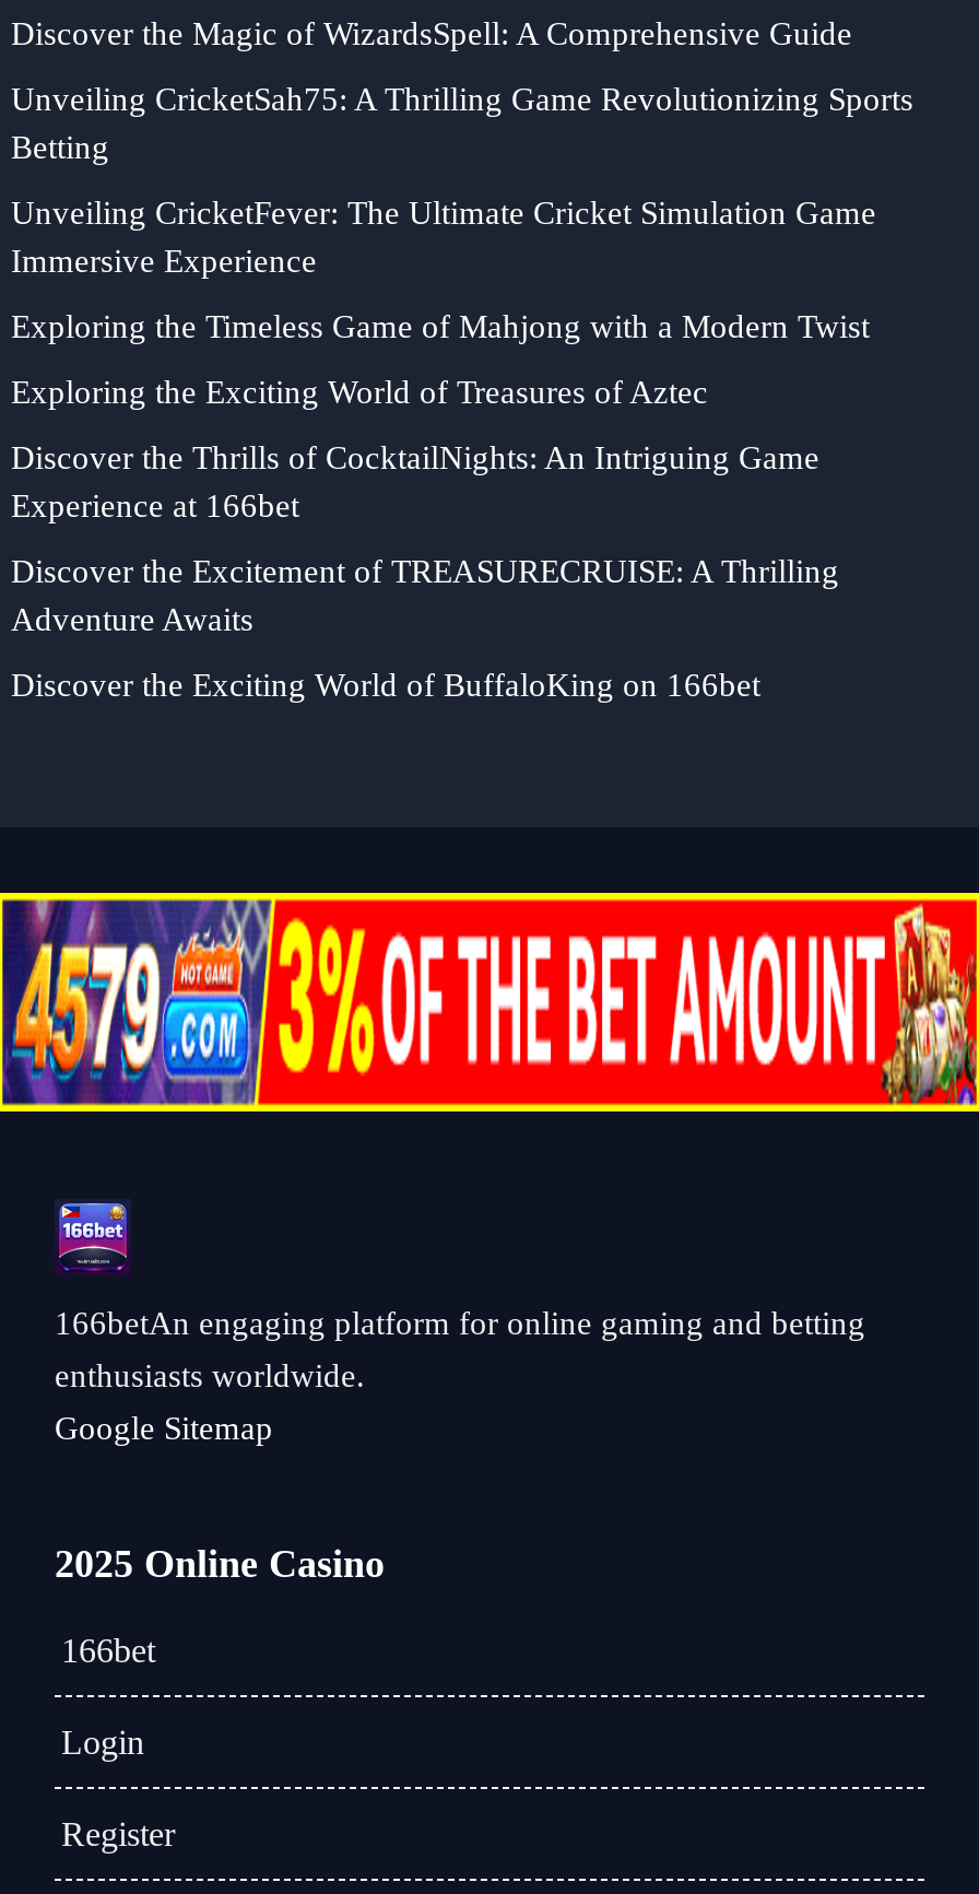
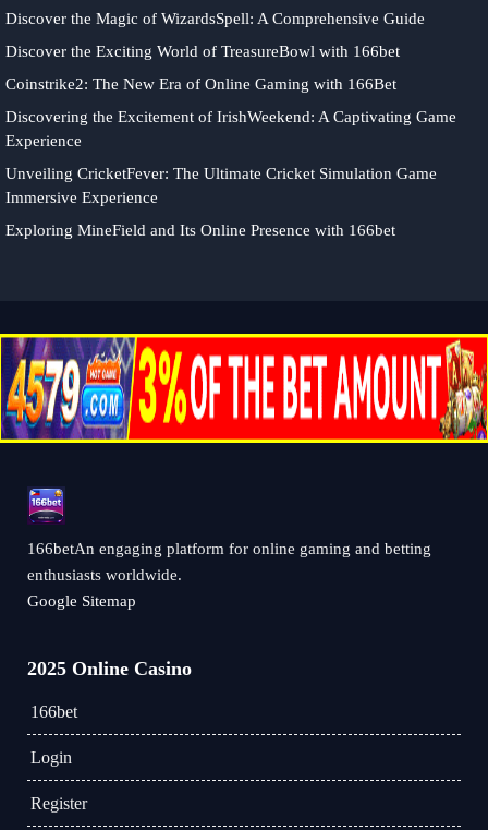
[11,82,913,165] Unveiling CricketSah75: A Thrilling Game Revolutionizing Sports | Betting -> [5,43,456,149] Discover the Exciting World of TreasureBowl with 166bet | Coinstrike2: The New Era of Online Gaming with 166Bet | Discovering the Excitement of IrishWeekend: A Captivating Game | Experience
moved [11,196,876,279] -> [5,165,437,206]: Unveiling CricketFever: The Ultimate Cricket Simulation Game | Immersive Experience
[11,309,870,703] Exploring the Timeless Game of Mahjong with a Modern Twist | Exploring the Exciting World of Treasures of Aztec | Discover the Thrills of CocktailNights: An Intriguing Game | Experience at 166bet | Discover the Excitement of TREASURECRUISE: A Thrilling | Adventure Awaits | Discover the Exciting World of BuffaloKing on 166bet -> [5,221,395,239] Exploring MineField and Its Online Presence with 166bet

